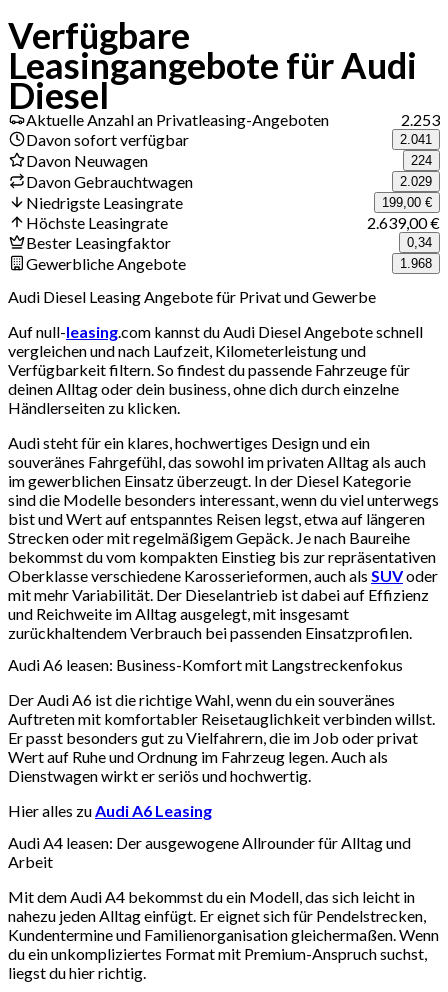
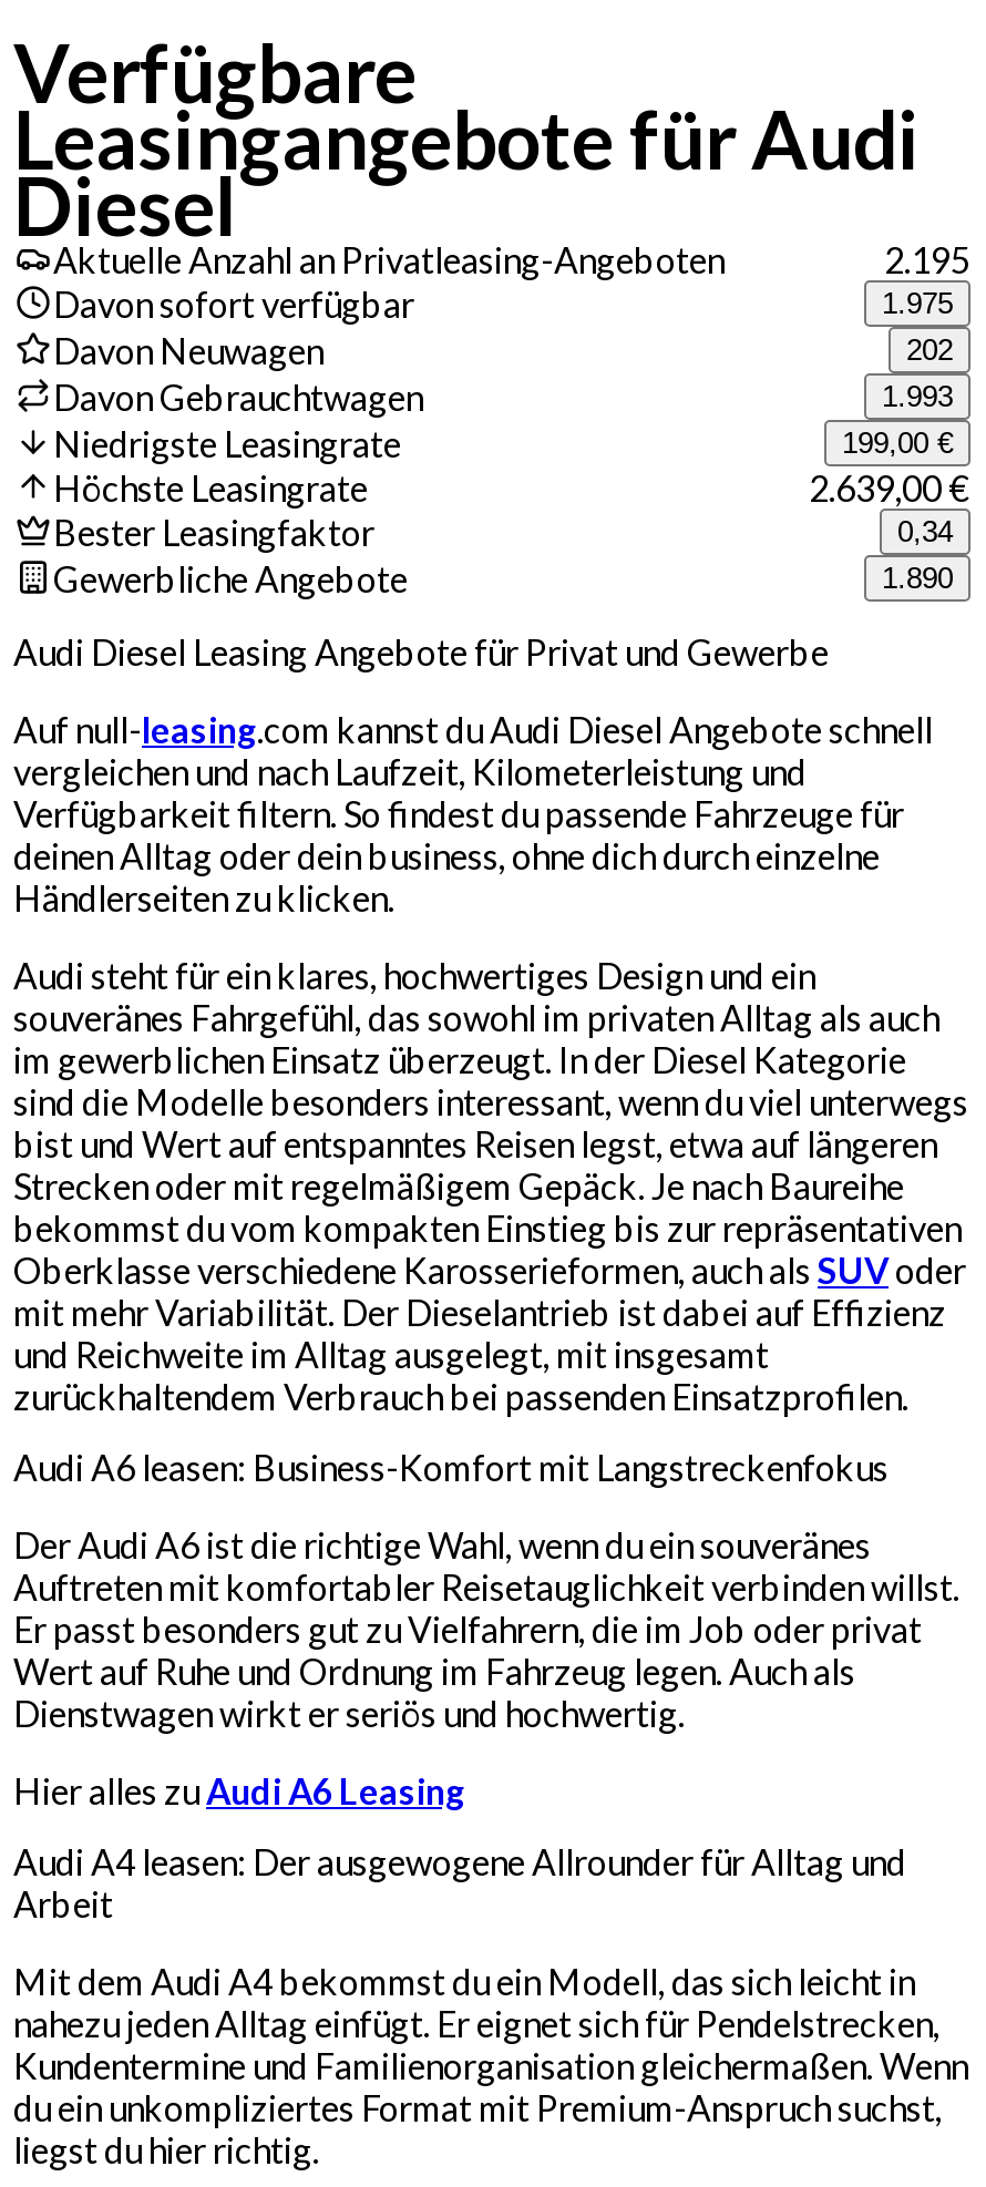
[401,110,440,129] 2.253 -> [884,238,970,280] 2.195
[400,132,432,147] 2.041 -> [882,286,953,320] 1.975
[411,153,432,168] 224 -> [906,333,953,366] 202
[400,174,432,189] 2.029 -> [882,379,953,413] 1.993
[400,256,432,271] 1.968 -> [882,561,953,594] 1.890

